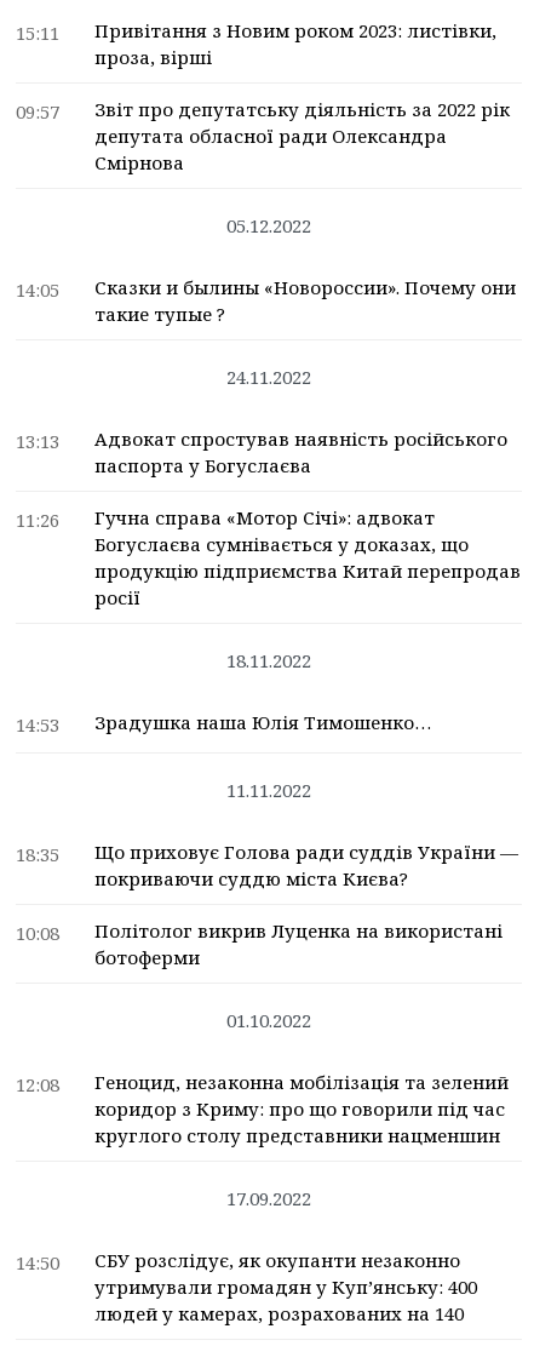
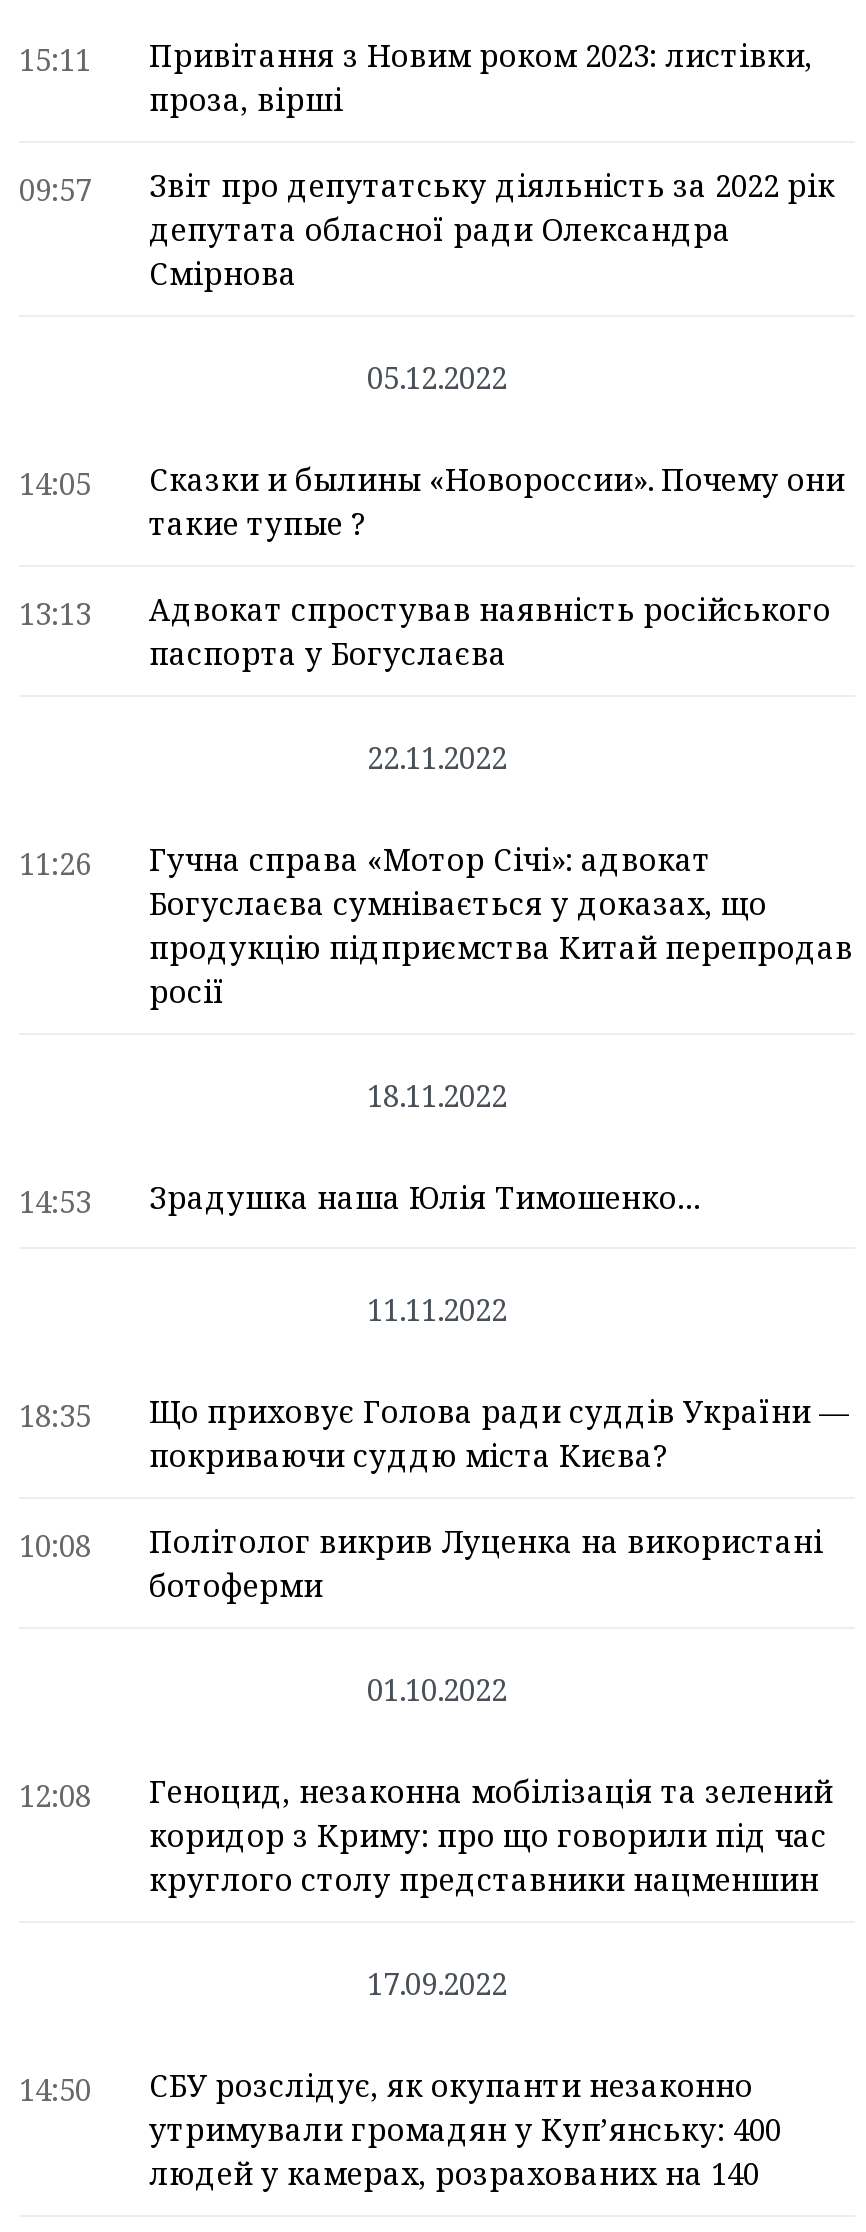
[226,365,311,389] 24.11.2022 -> none
moved [16,426,507,477] -> [19,589,831,673]: 13:13 | Адвокат спростував наявність російського | паспорта у Богуслаєва
none -> [367,737,507,777] 22.11.2022

